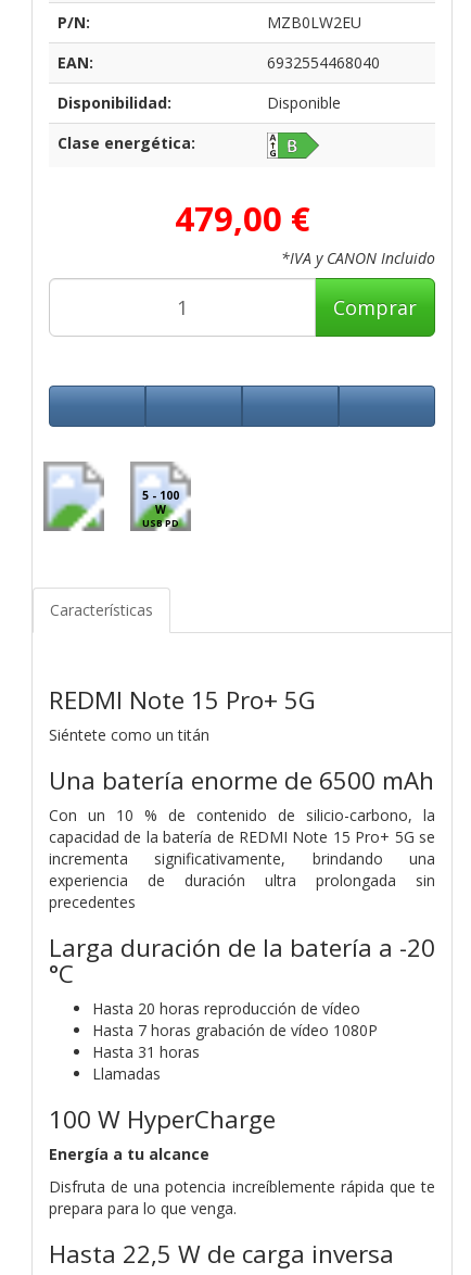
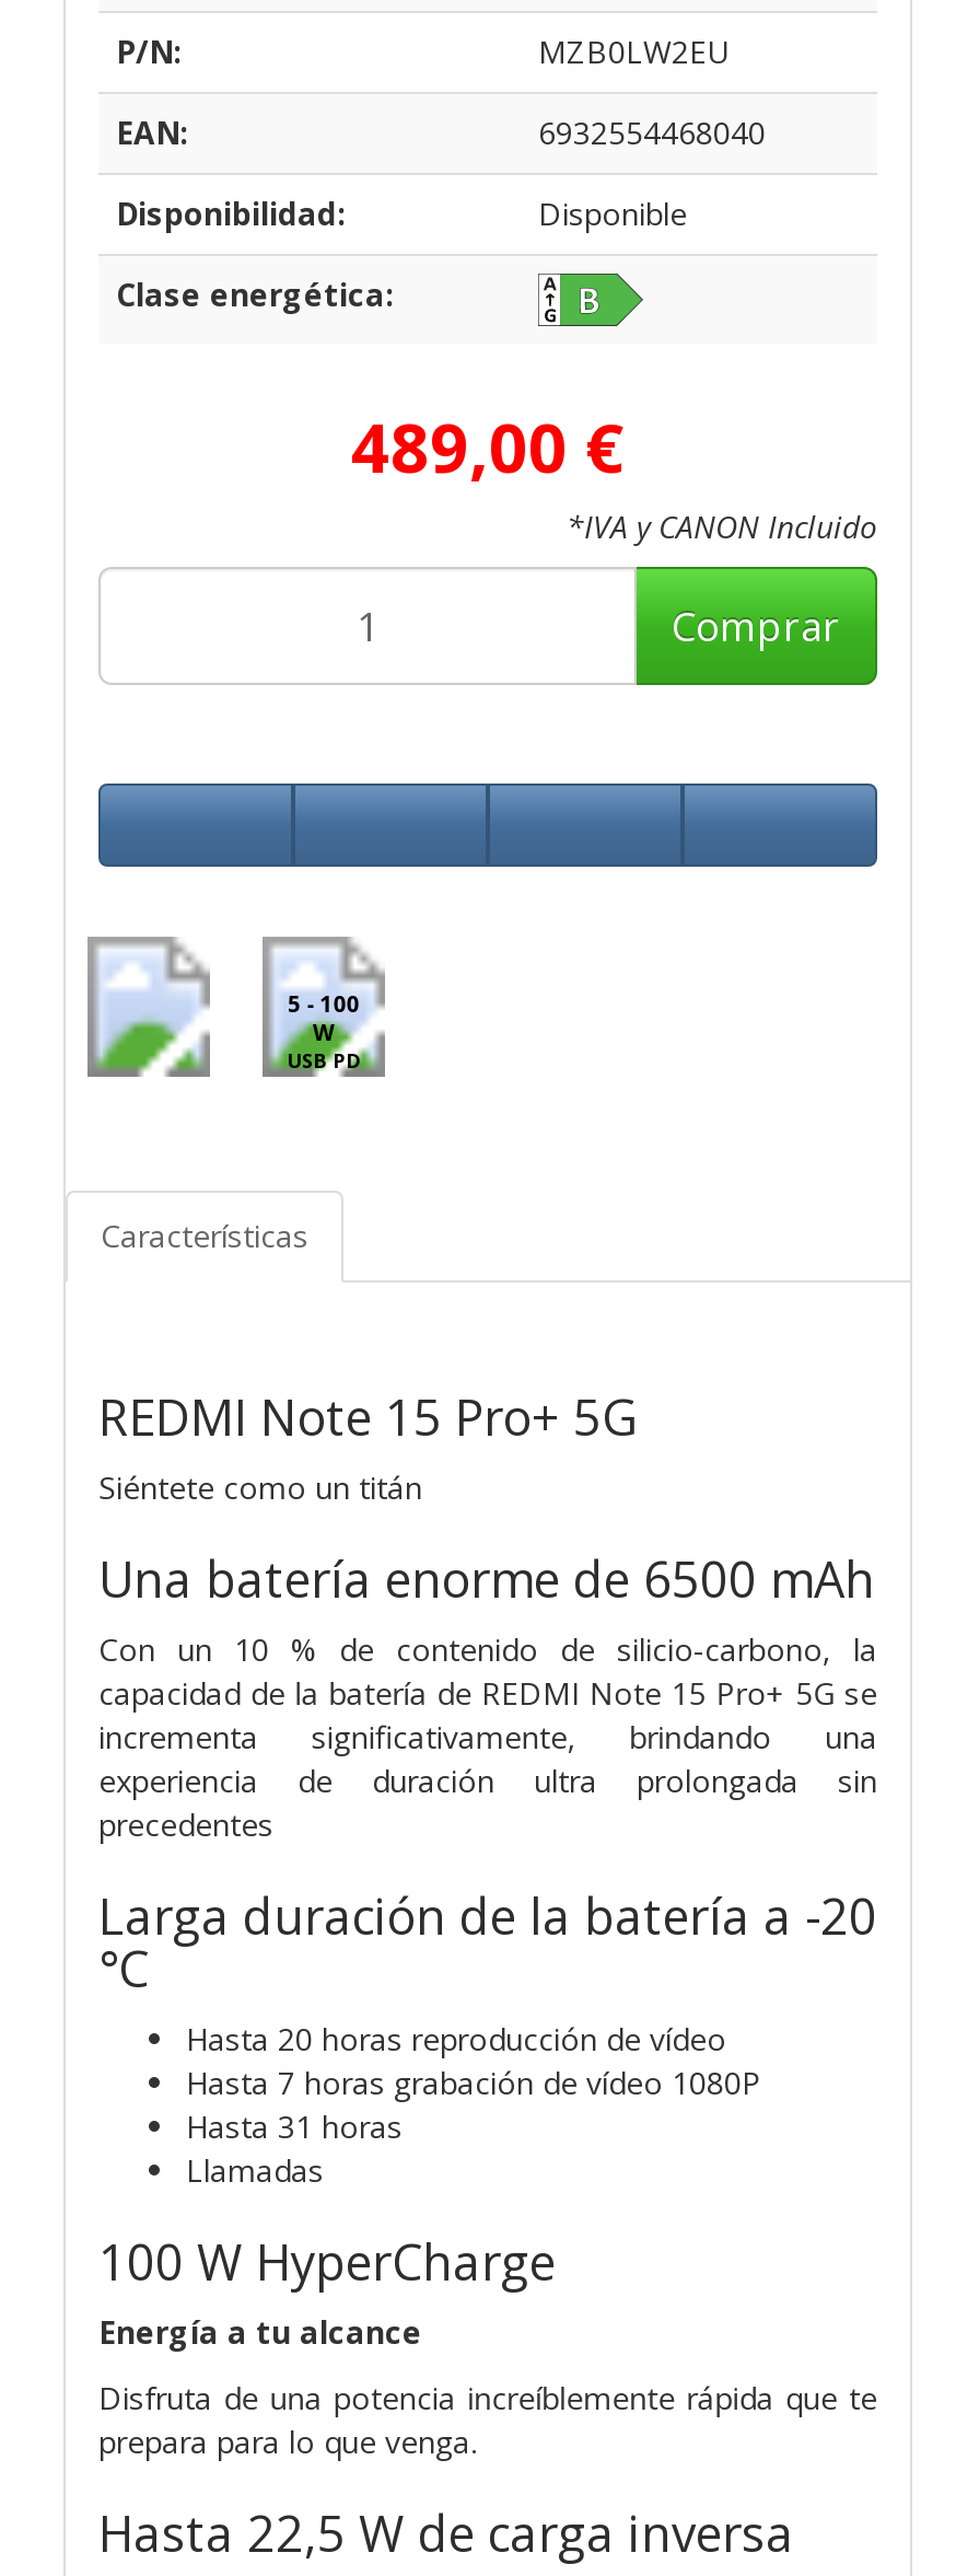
[174,195,310,241] 479,00 € -> [351,400,625,492] 489,00 €

